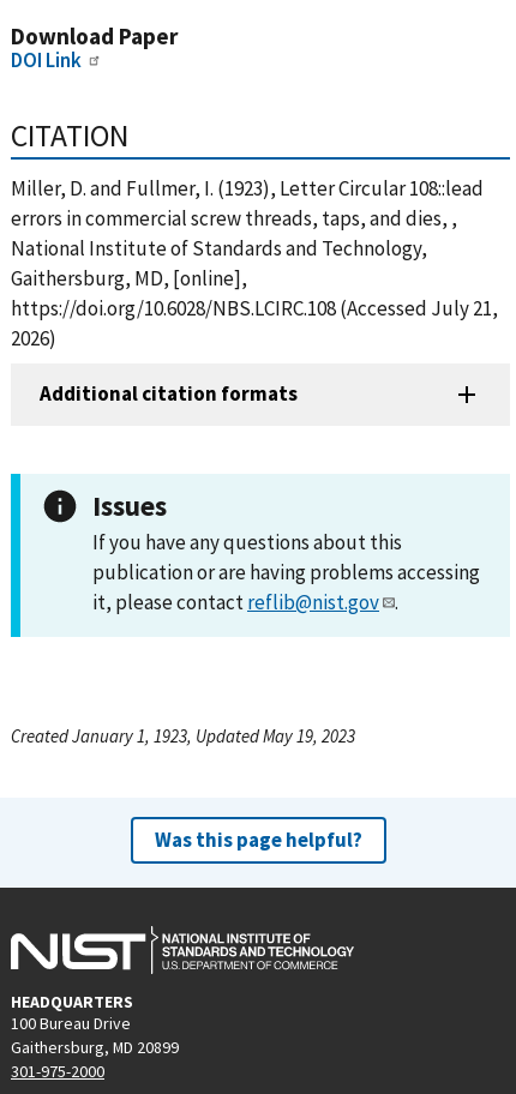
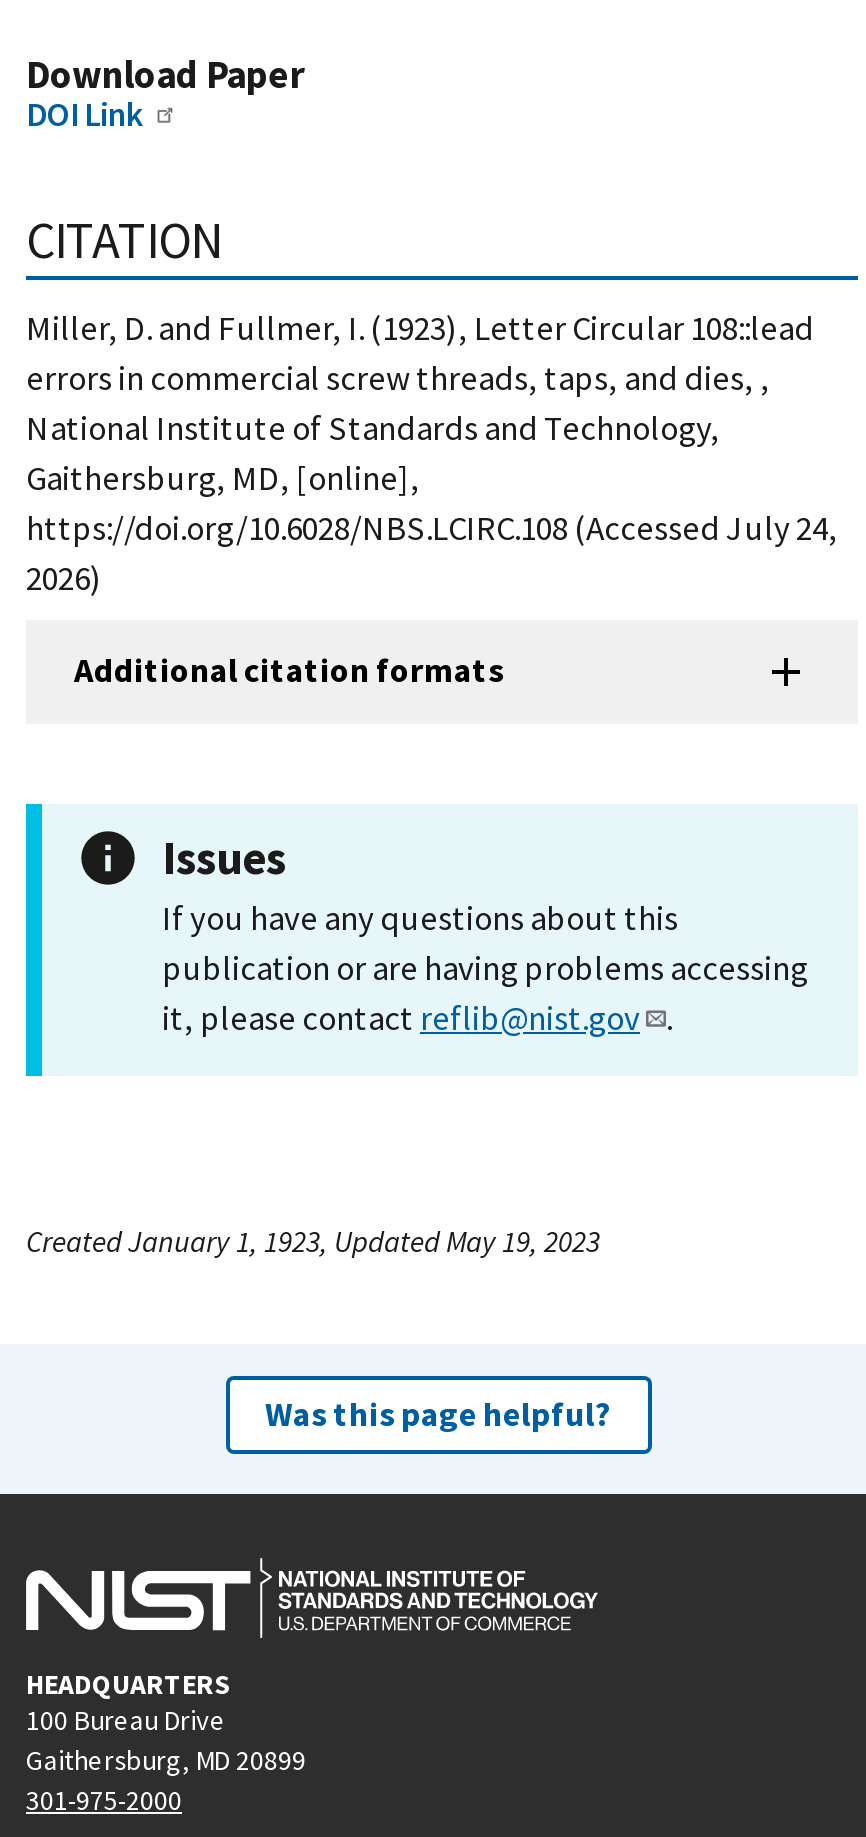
[11,295,498,321] https://doi.org/10.6028/NBS.LCIRC.108 (Accessed July 21, -> [26,506,838,550] https://doi.org/10.6028/NBS.LCIRC.108 (Accessed July 24,

